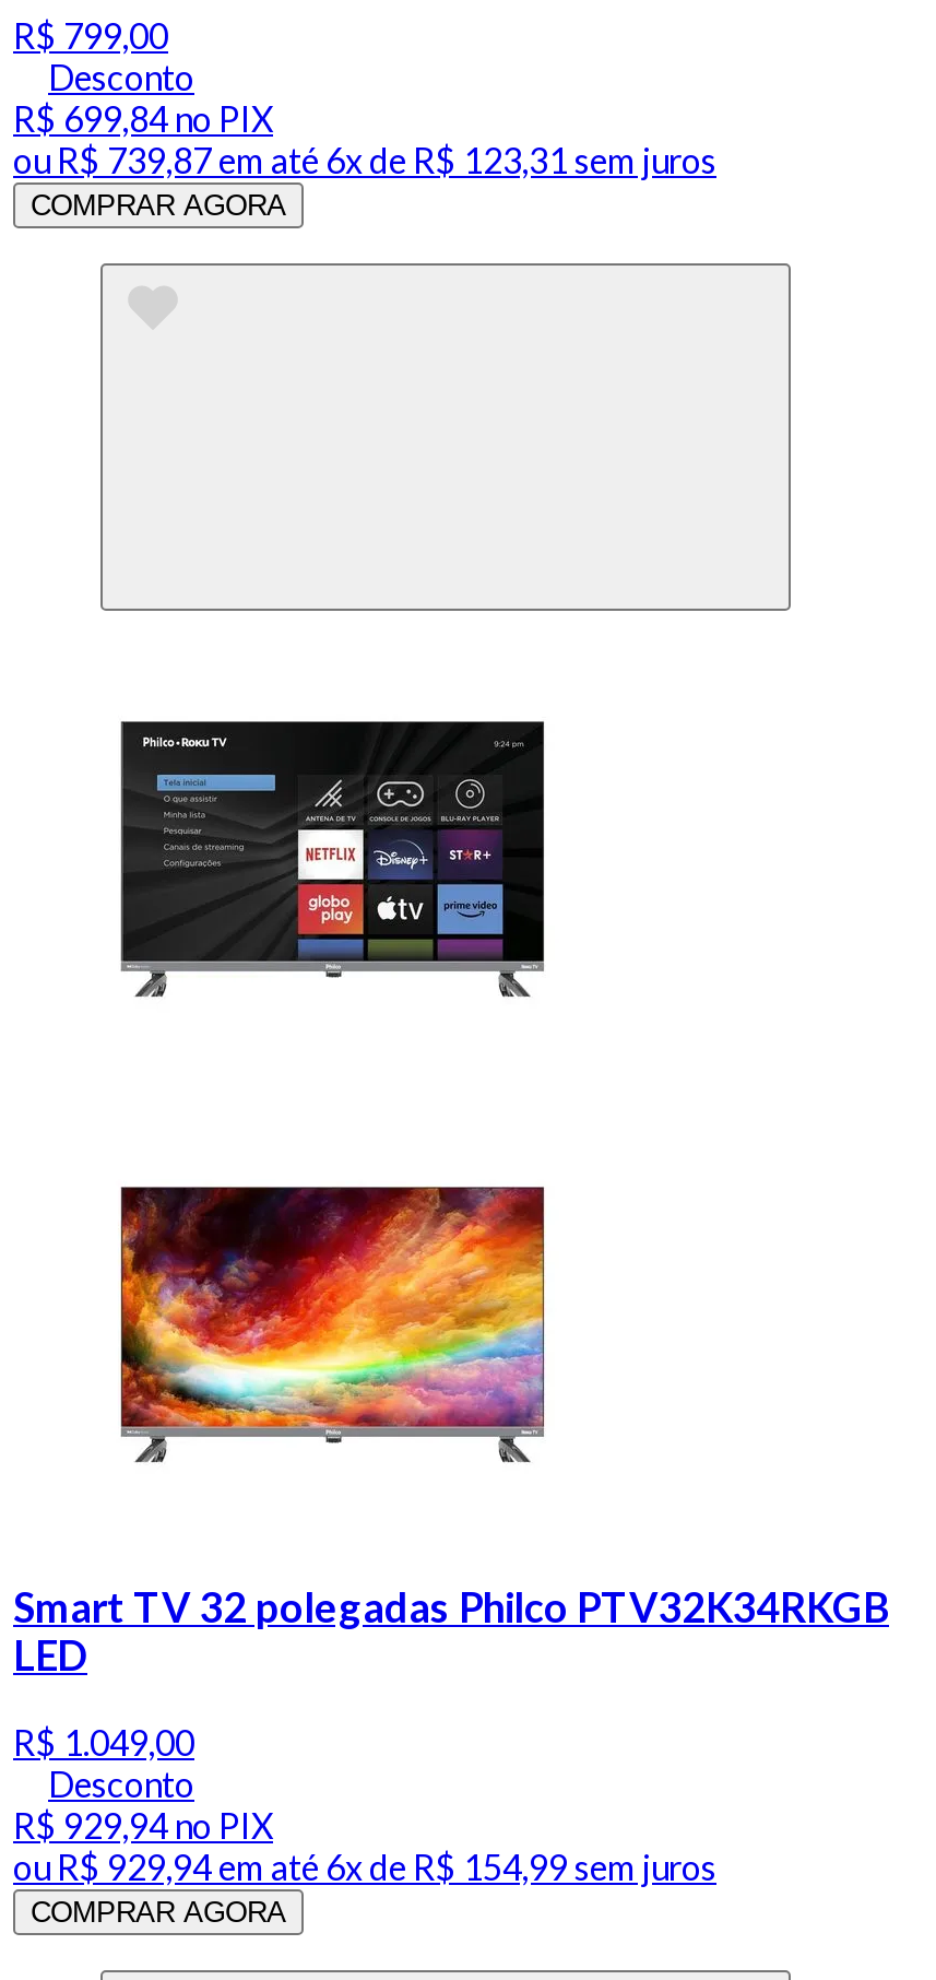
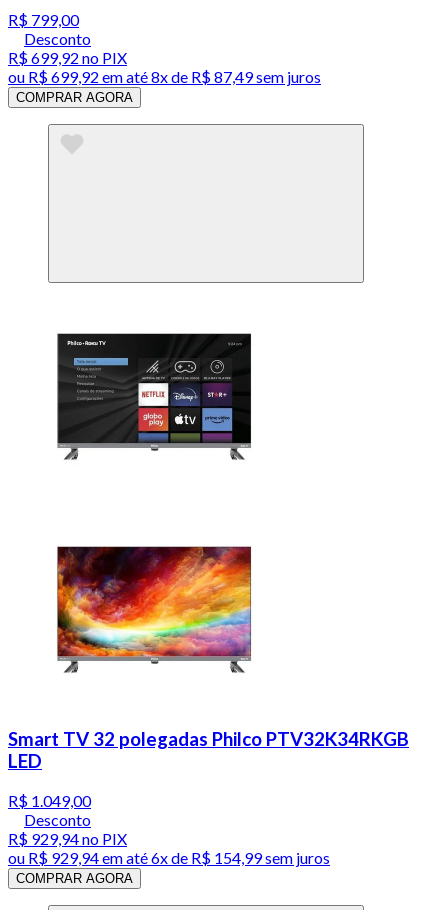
[13,97,273,139] R$ 699,84 no PIX -> [8,48,127,67] R$ 699,92 no PIX
[13,139,716,181] ou R$ 739,87 em até 6x de R$ 123,31 sem juros -> [8,67,321,86] ou R$ 699,92 em até 8x de R$ 87,49 sem juros

